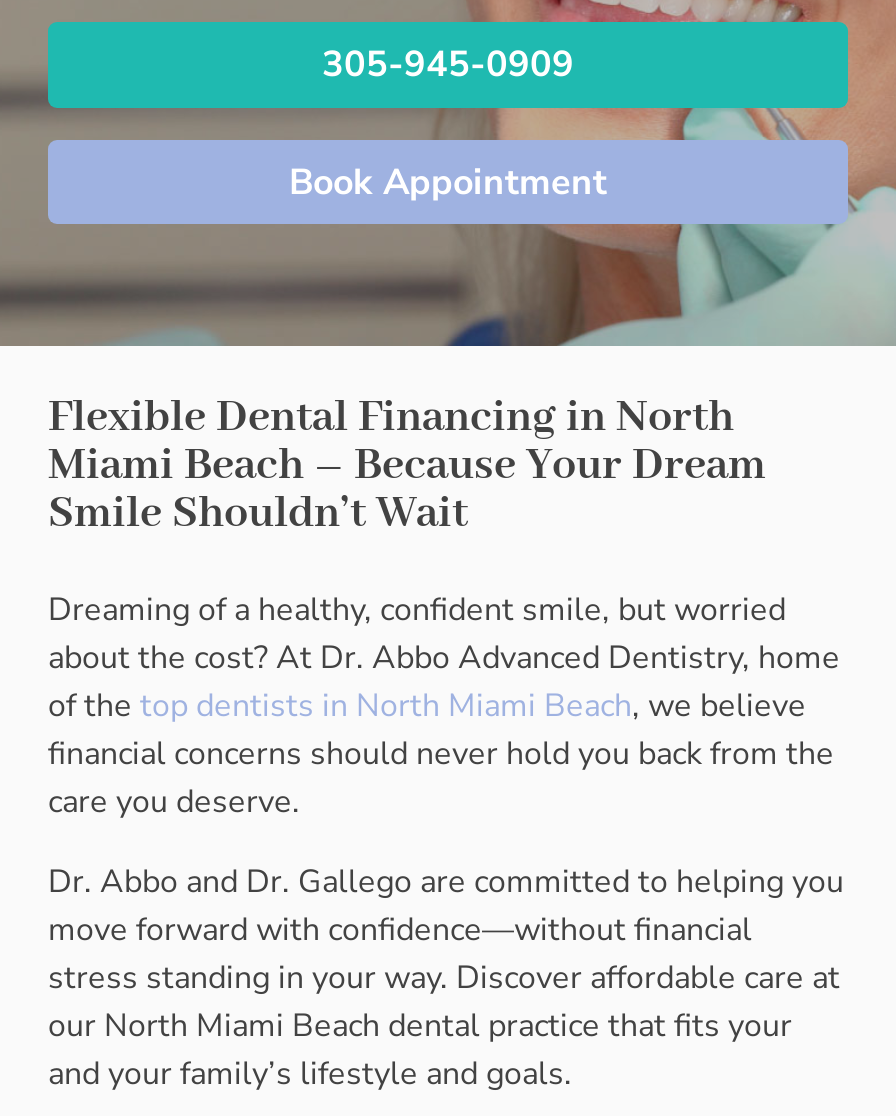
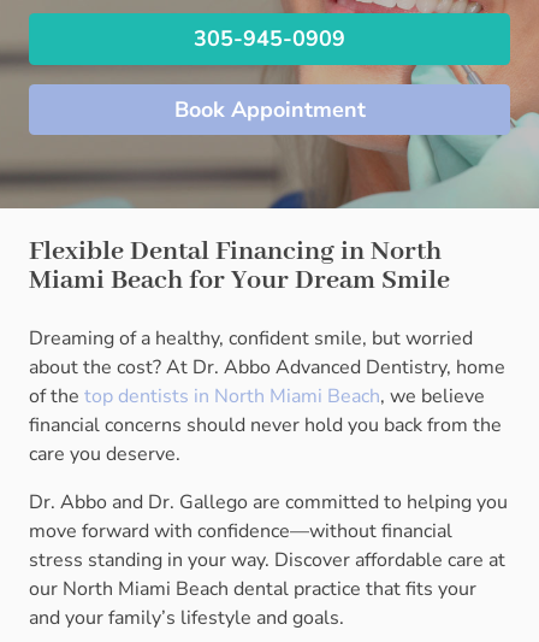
[48,438,766,542] Miami Beach – Because Your Dream | Smile Shouldn’t Wait -> [29,264,450,298] Miami Beach for Your Dream Smile

